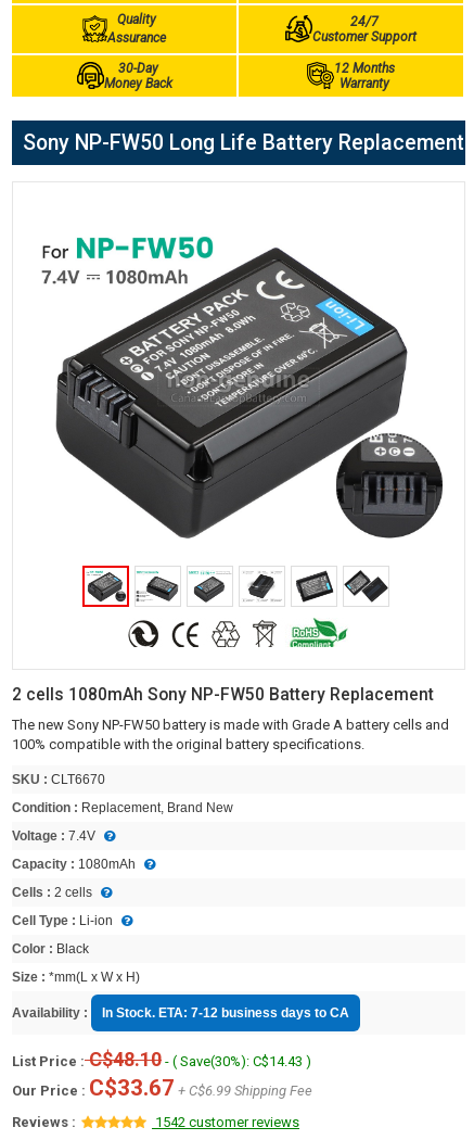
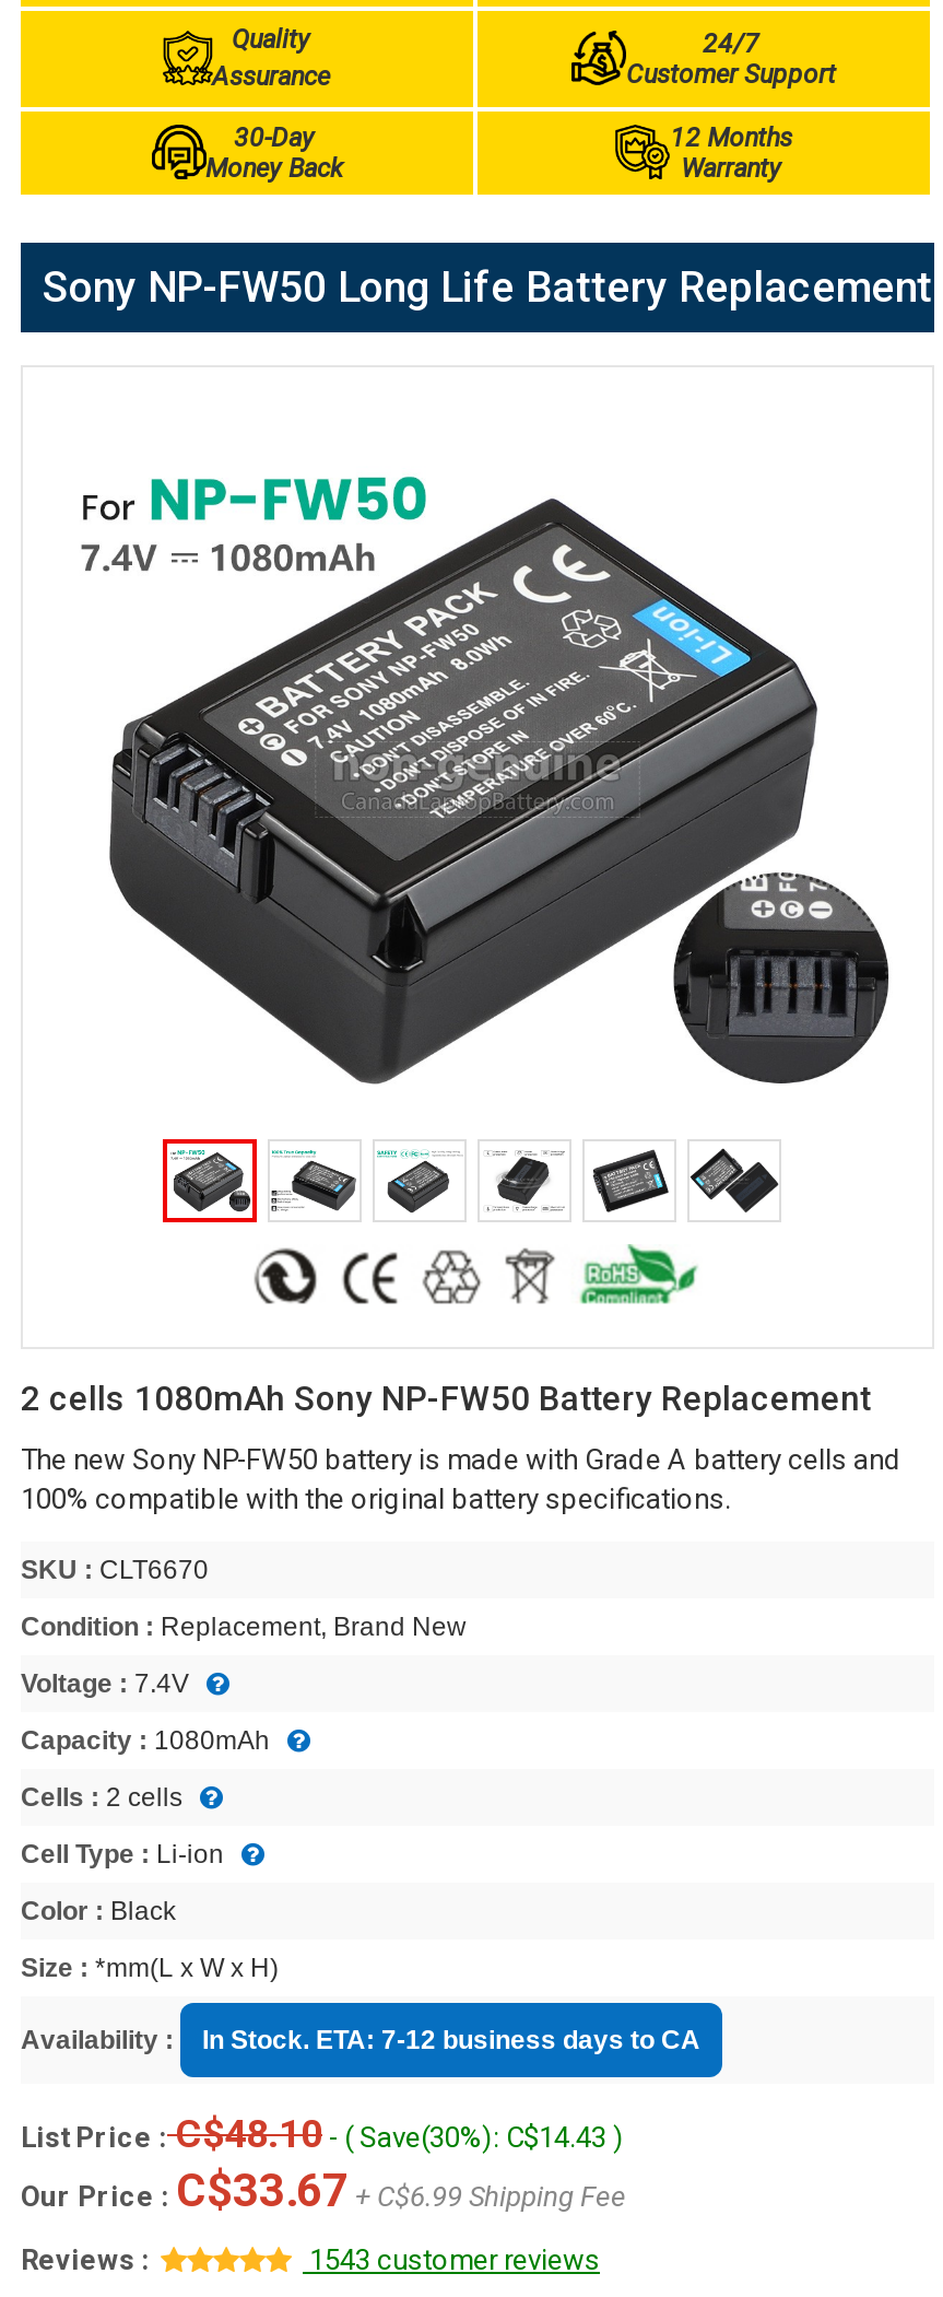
[152,1114,299,1130] 1542 customer reviews -> [303,2243,600,2276] 1543 customer reviews

